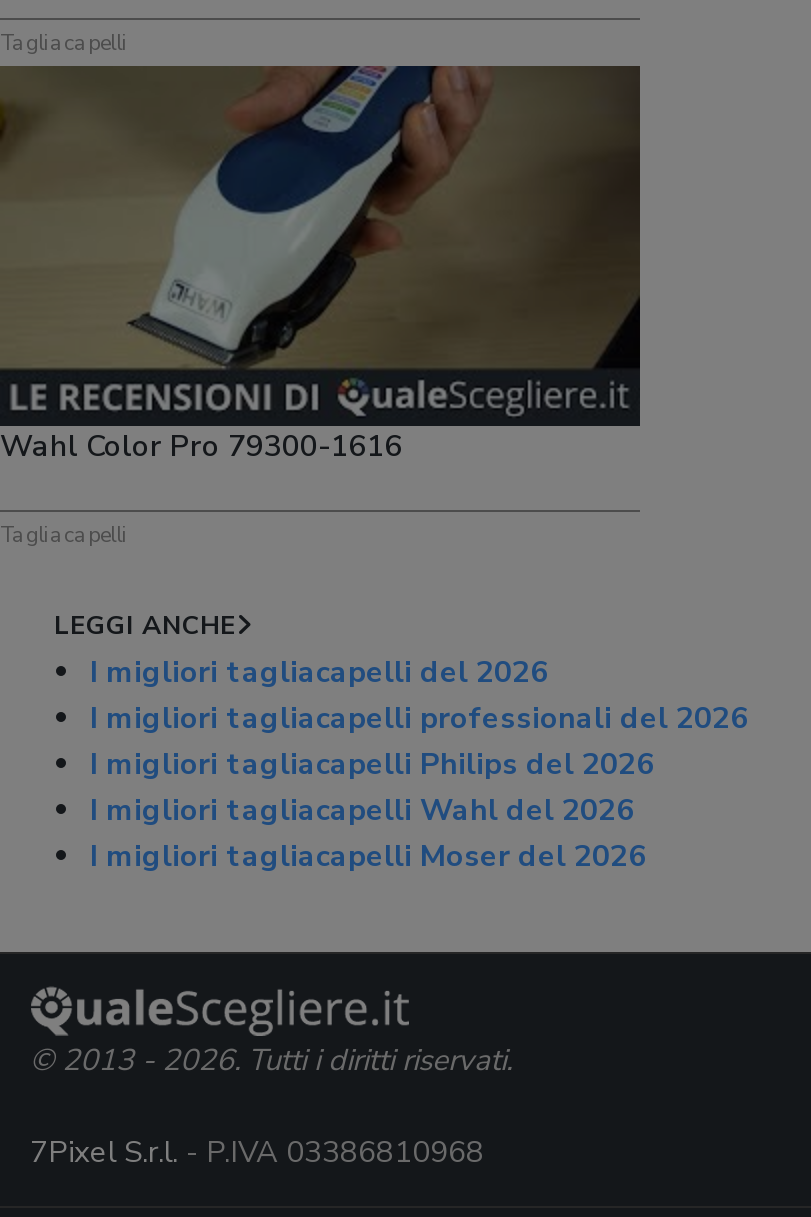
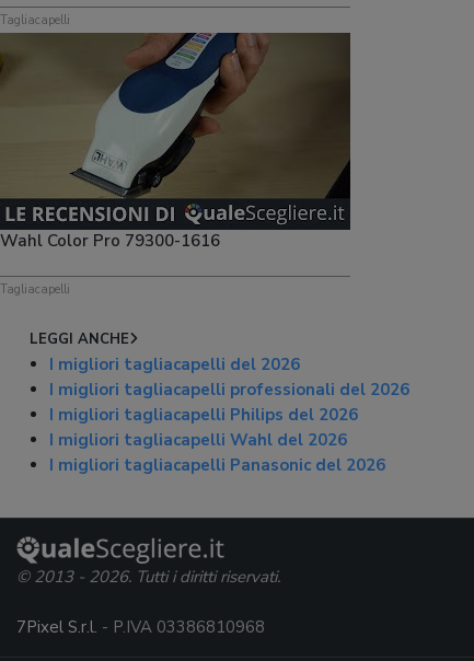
[90,836,646,876] I migliori tagliacapelli Moser del 2026 -> [49,454,385,476] I migliori tagliacapelli Panasonic del 2026

